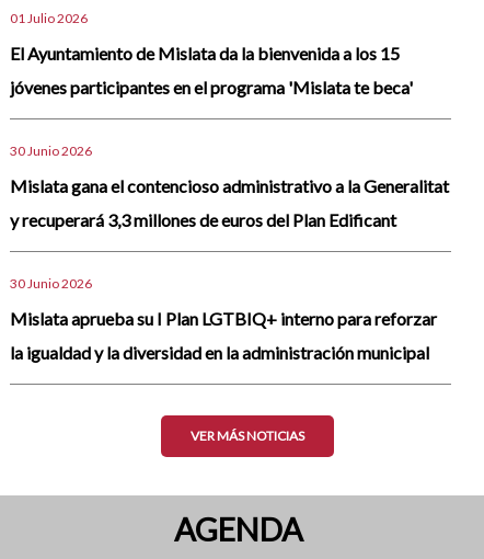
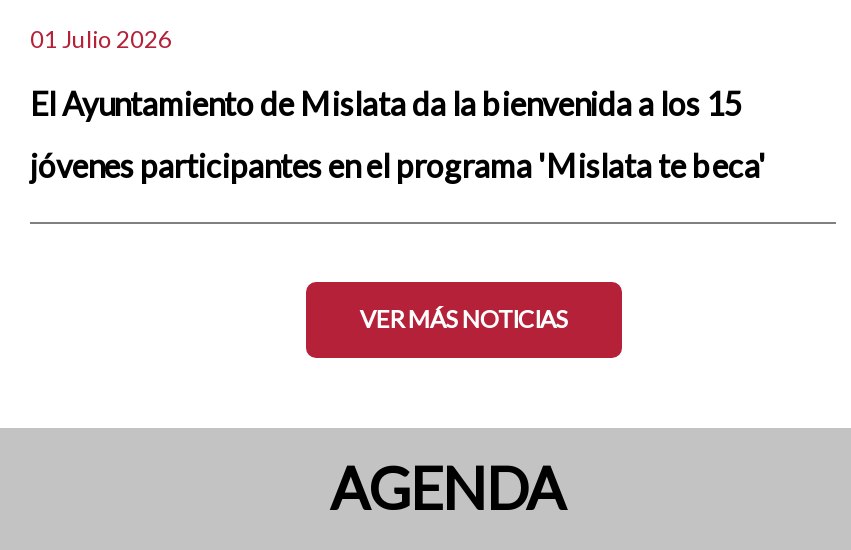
[10,142,449,363] 30 Junio 2026 | Mislata gana el contencioso administrativo a la Generalitat | y recuperará 3,3 millones de euros del Plan Edificant | 30 Junio 2026 | Mislata aprueba su I Plan LGTBIQ+ interno para reforzar | la igualdad y la diversidad en la administración municipal -> none

